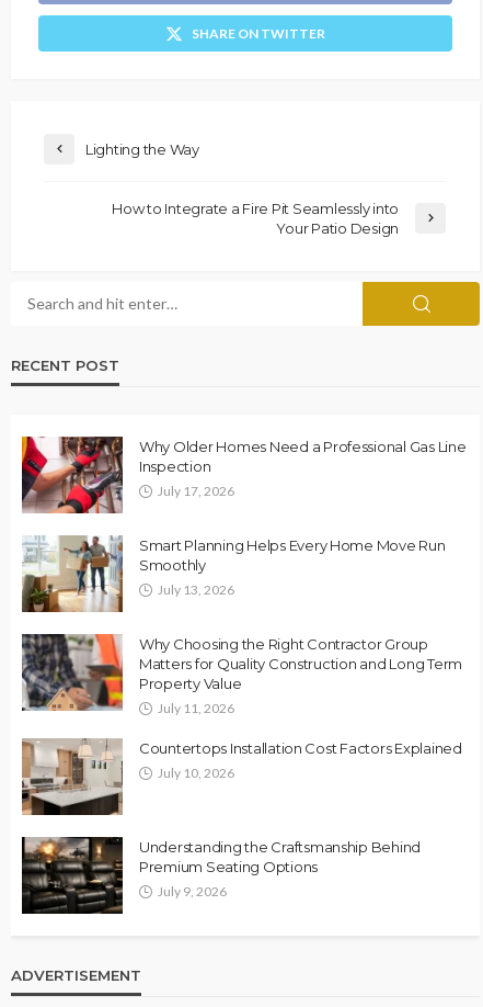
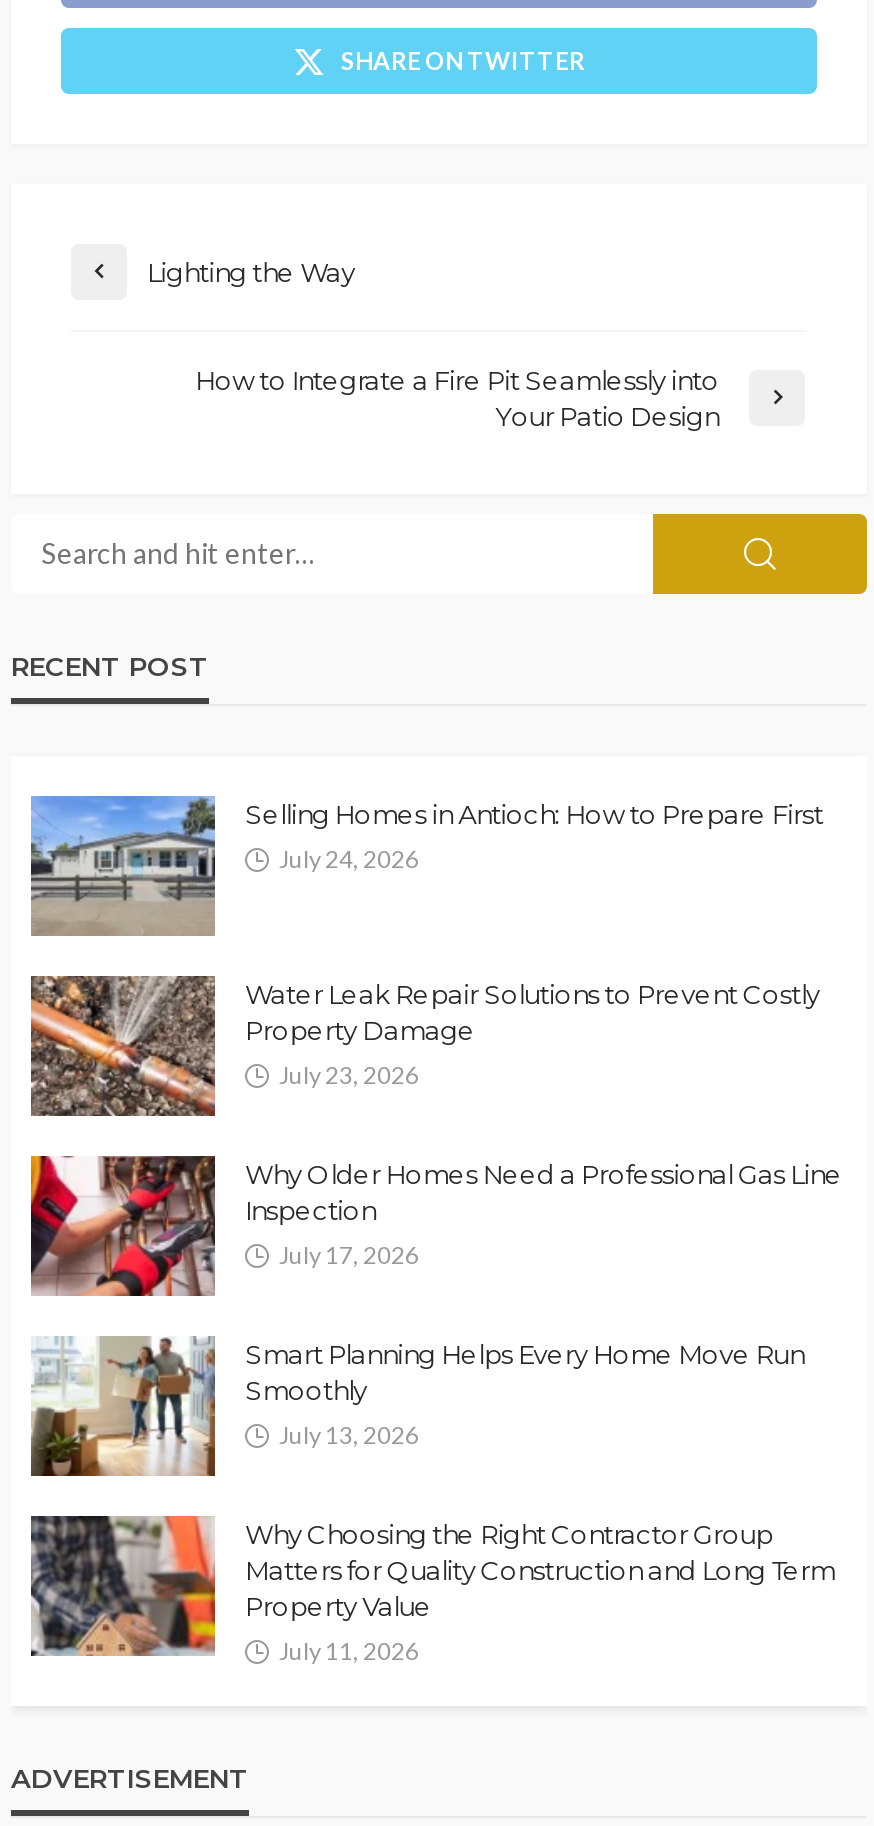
none -> [29,794,823,936] [image] | Selling Homes in Antioch: How to Prepare First | July 24, 2026
none -> [29,974,820,1118] [image] | Water Leak Repair Solutions to Prevent Costly | Property Damage | July 23, 2026
moved [20,434,466,716] -> [27,1152,842,1665]: [image] | Why Older Homes Need a Professional Gas Line | Inspection | ... | Property Value | July 11, 2026
[21,738,462,816] [image] | Countertops Installation Cost Factors Explained | July 10, 2026 -> none
[21,836,421,915] [image] | Understanding the Craftsmanship Behind | Premium Seating Options | July 9, 2026 -> none

